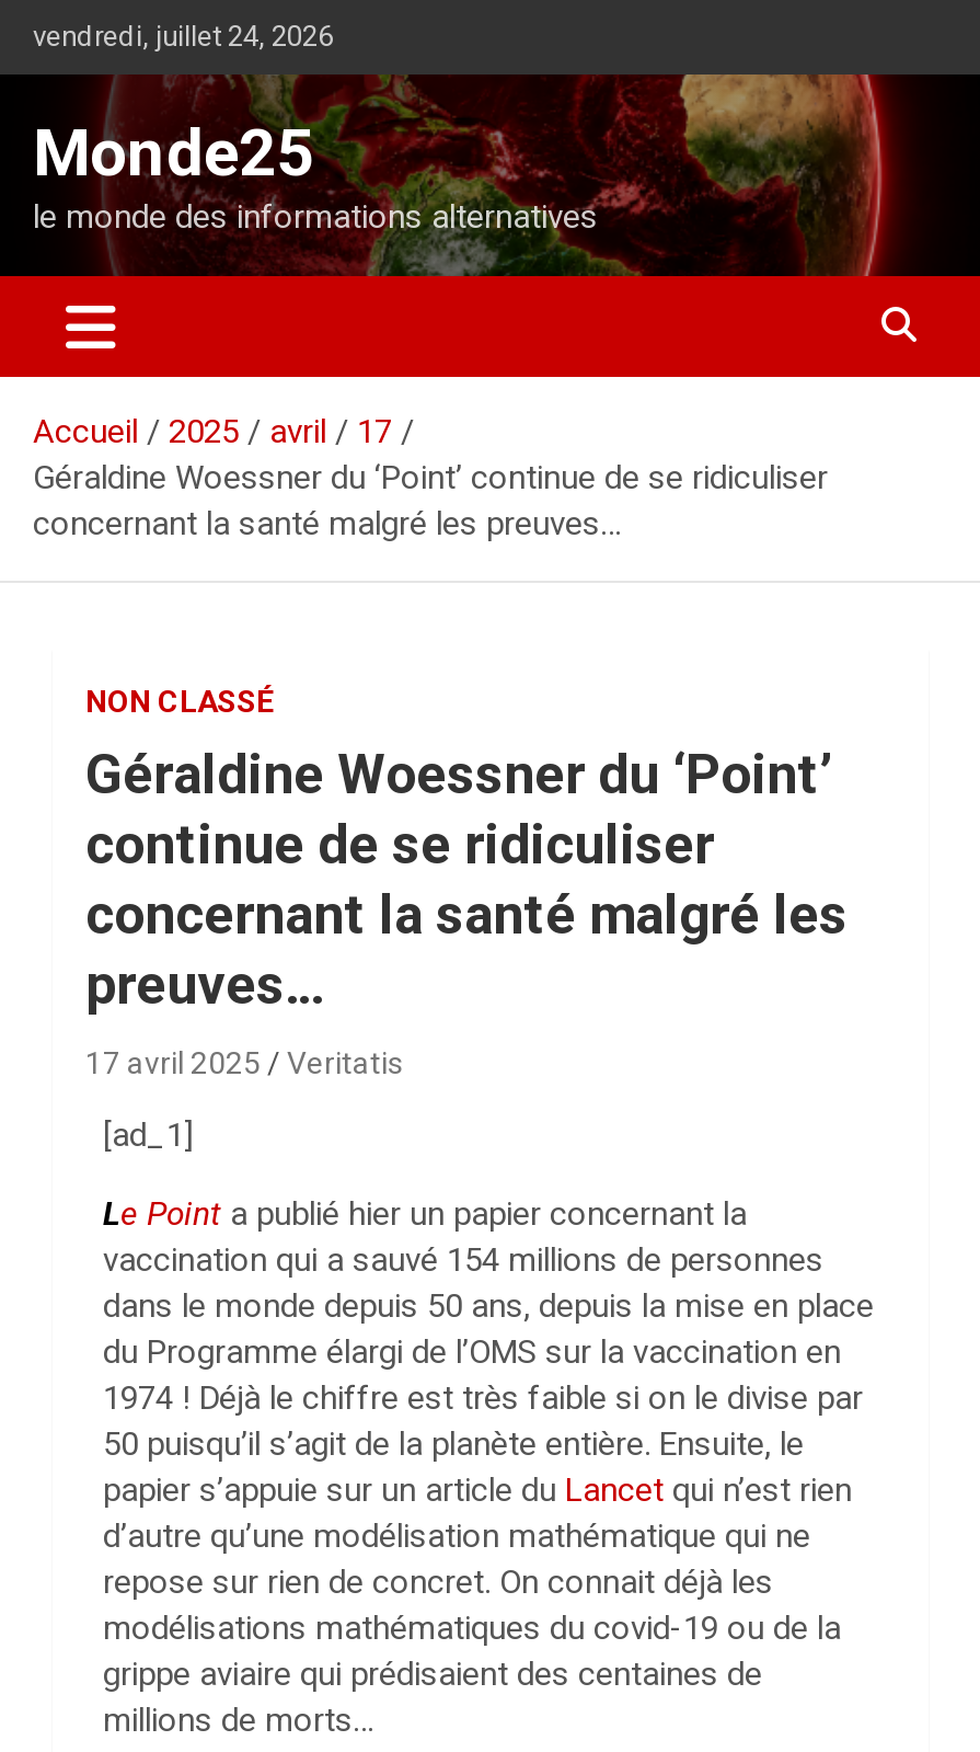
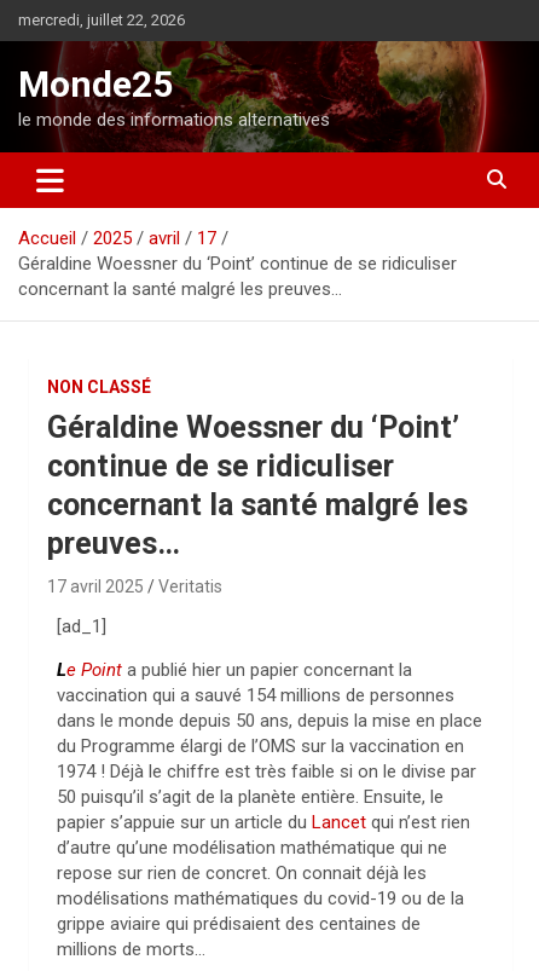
[33,20,333,53] vendredi, juillet 24, 2026 -> [18,11,185,29] mercredi, juillet 22, 2026

